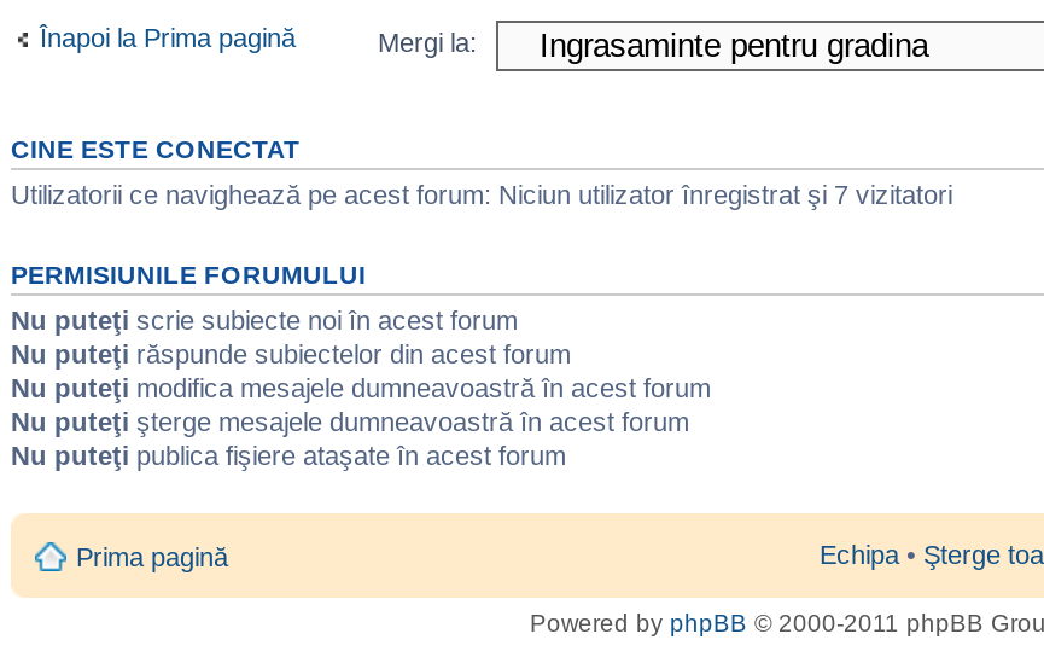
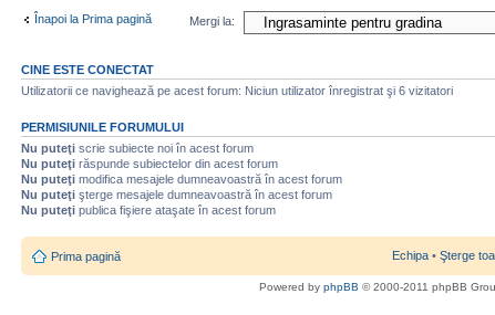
[11,180,952,209] Utilizatorii ce navighează pe acest forum: Niciun utilizator înregistrat şi 7 vizitatori -> [21,84,453,97] Utilizatorii ce navighează pe acest forum: Niciun utilizator înregistrat şi 6 vizitatori

